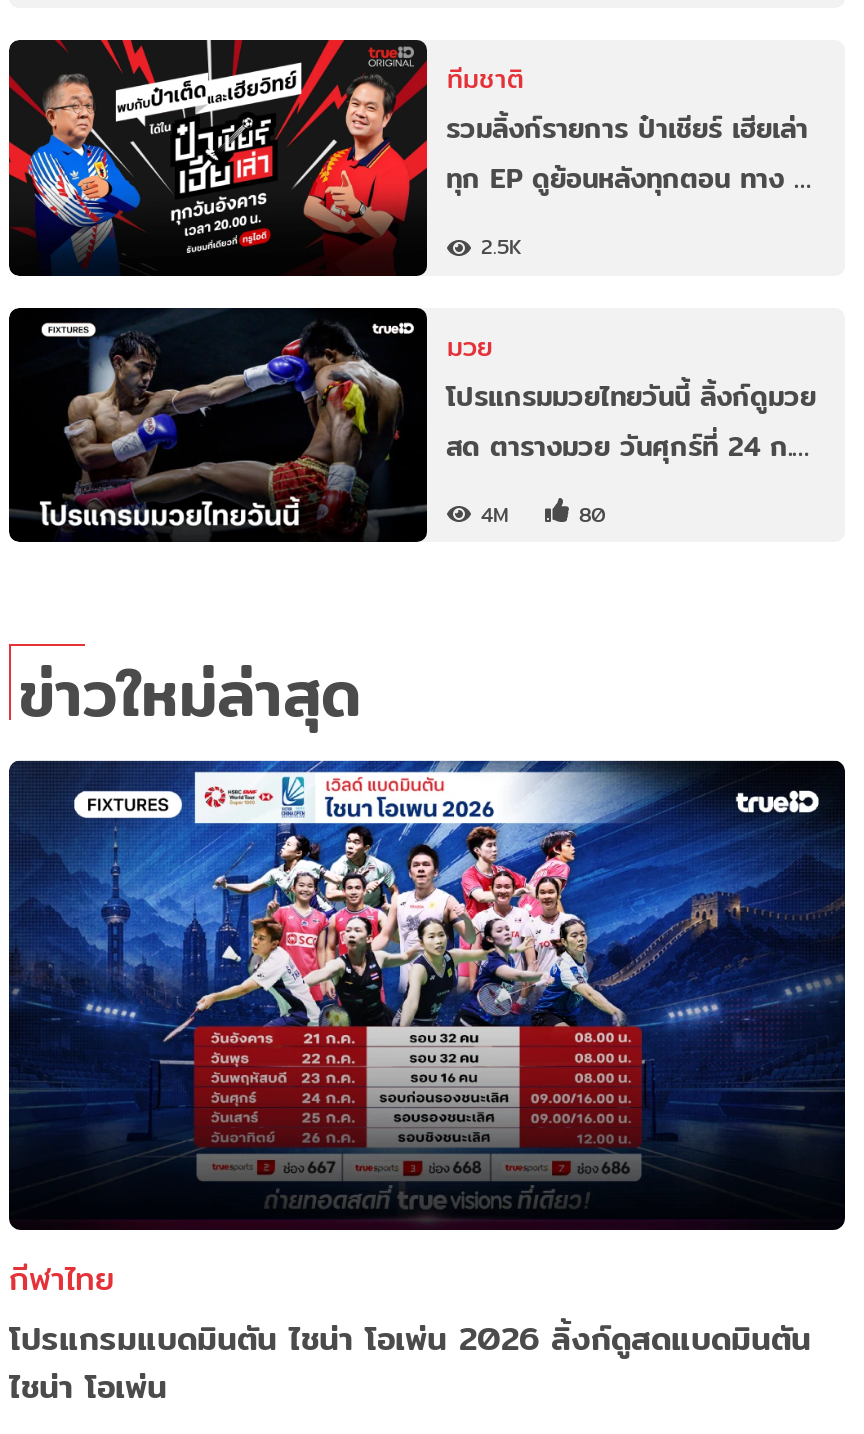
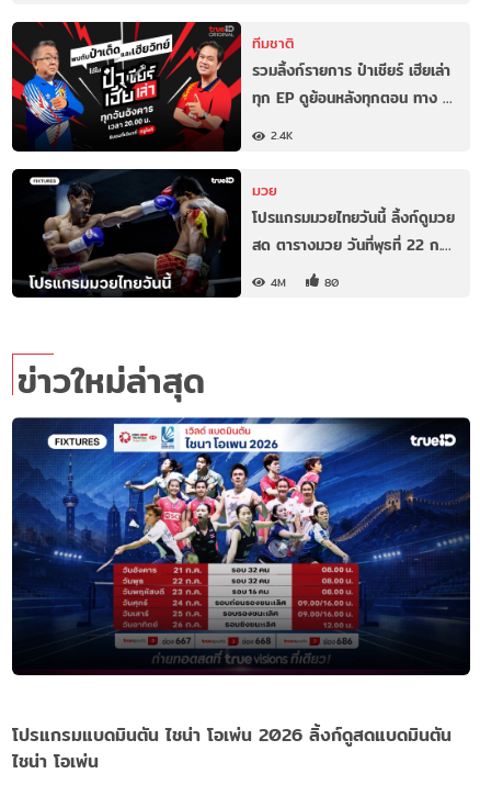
[481,231,521,263] 2.5K -> [271,127,293,144] 2.4K
[446,424,810,468] สด ตารางมวย วันศุกร์ที่ 24 ก.… -> [252,233,451,257] สด ตารางมวย วันที่พุธที่ 22 ก.…
[9,1255,115,1305] กีฬาไทย -> none

